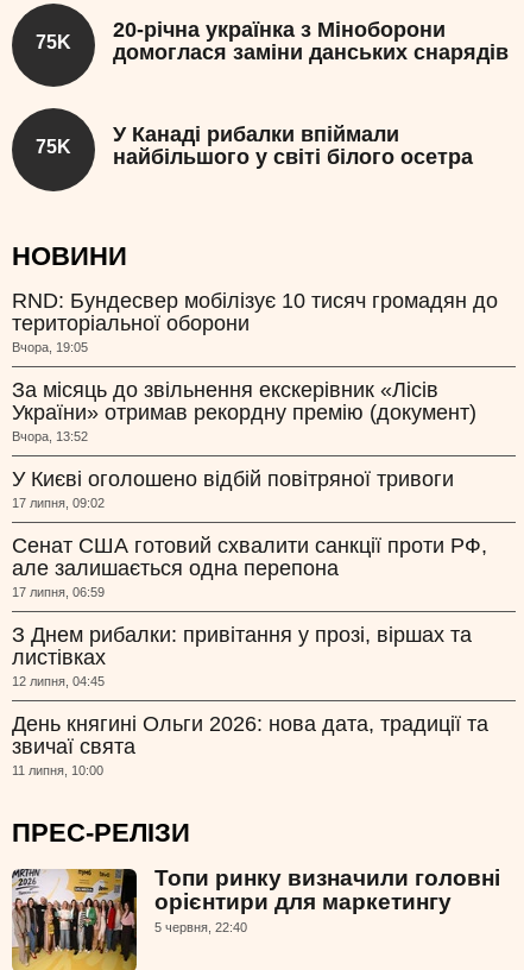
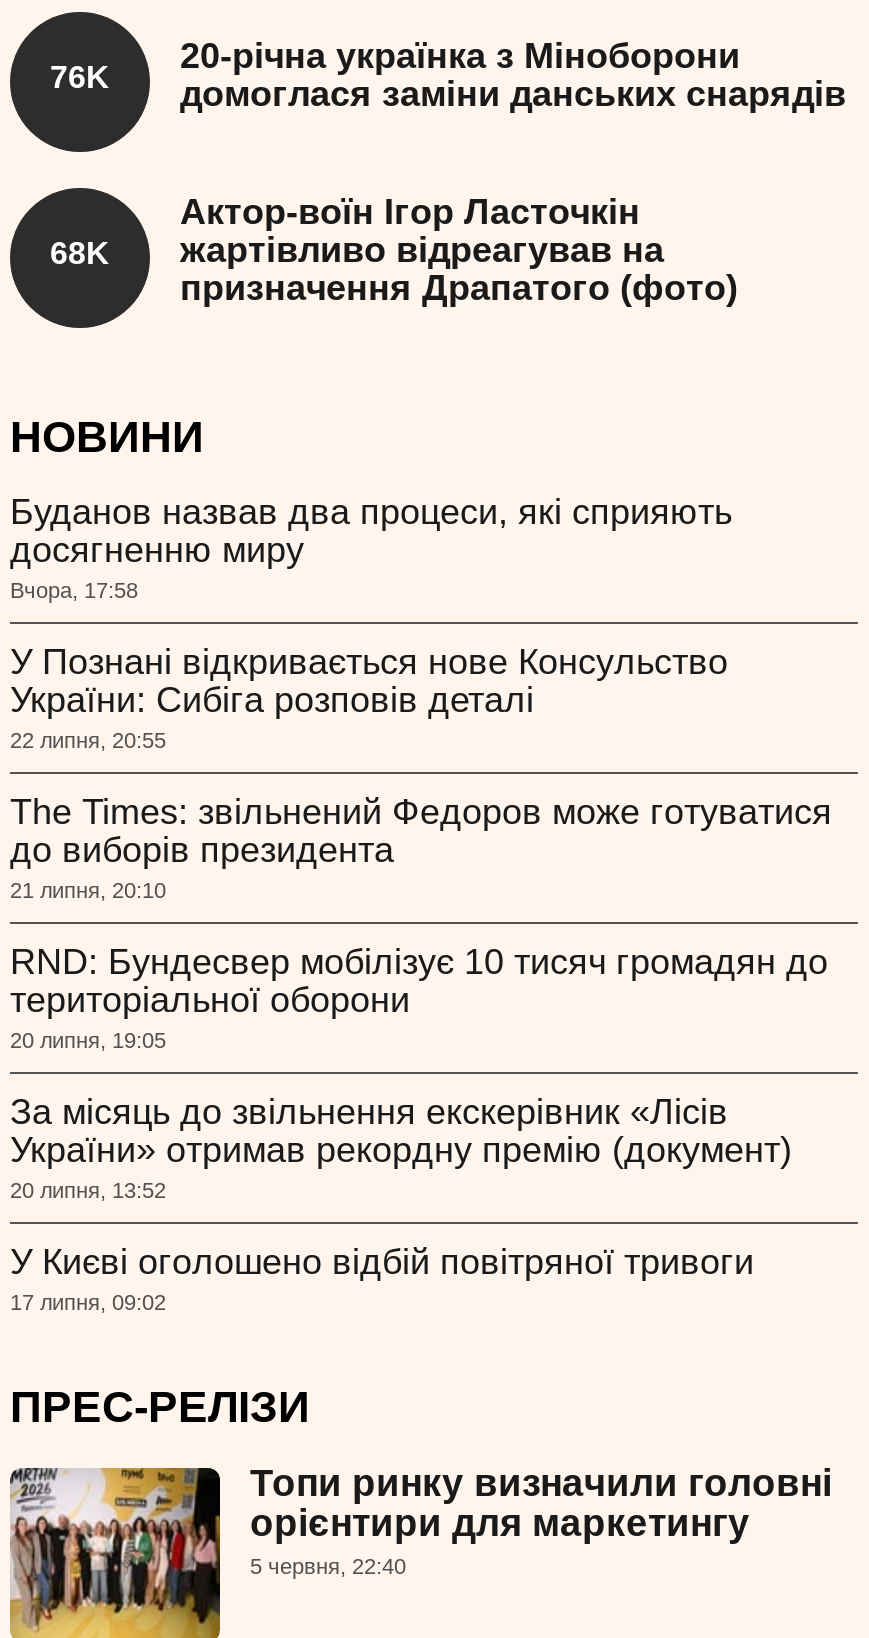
[36,32,71,52] 75K -> [50,60,110,94] 76K
[113,122,473,168] У Канаді рибалки впіймали | найбільшого у світі білого осетра -> [180,192,738,308] Актор-воїн Ігор Ласточкін | жартівливо відреагував на | призначення Драпатого (фото)
[36,137,71,157] 75K -> [50,236,110,270] 68K
none -> [10,492,832,902] Буданов назвав два процеси, які сприяють | досягненню миру | Вчора, 17:58 | У Познані відкривається нове Консульство | України: Сибіга розповів деталі | 22 липня, 20:55 | The Times: звільнений Федоров може готуватися | до виборів президента | 21 липня, 20:10
moved [12,289,498,335] -> [10,942,828,1020]: RND: Бундесвер мобілізує 10 тисяч громадян до | територіальної оборони
[12,340,88,354] Вчора, 19:05 -> [10,1028,166,1052] 20 липня, 19:05
moved [12,378,476,424] -> [10,1092,792,1170]: За місяць до звільнення екскерівник «Лісів | України» отримав рекордну премію (документ)
[12,429,88,443] Вчора, 13:52 -> [10,1178,166,1202] 20 липня, 13:52
moved [12,467,454,510] -> [10,1242,754,1314]: У Києві оголошено відбій повітряної тривоги | 17 липня, 09:02
[12,534,488,777] Сенат США готовий схвалити санкції проти РФ, | але залишається одна перепона | 17 липня, 06:59 | З Днем рибалки: привітання у прозі, віршах та | листівках | 12 липня, 04:45 | День княгині Ольги 2026: нова дата, традиції та | звичаї свята | 11 липня, 10:00 -> none

